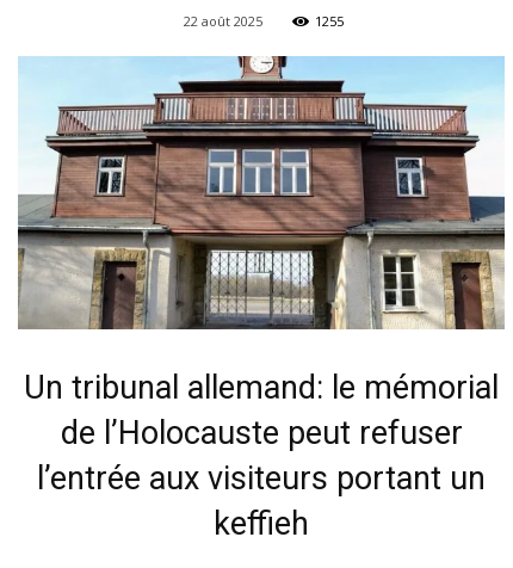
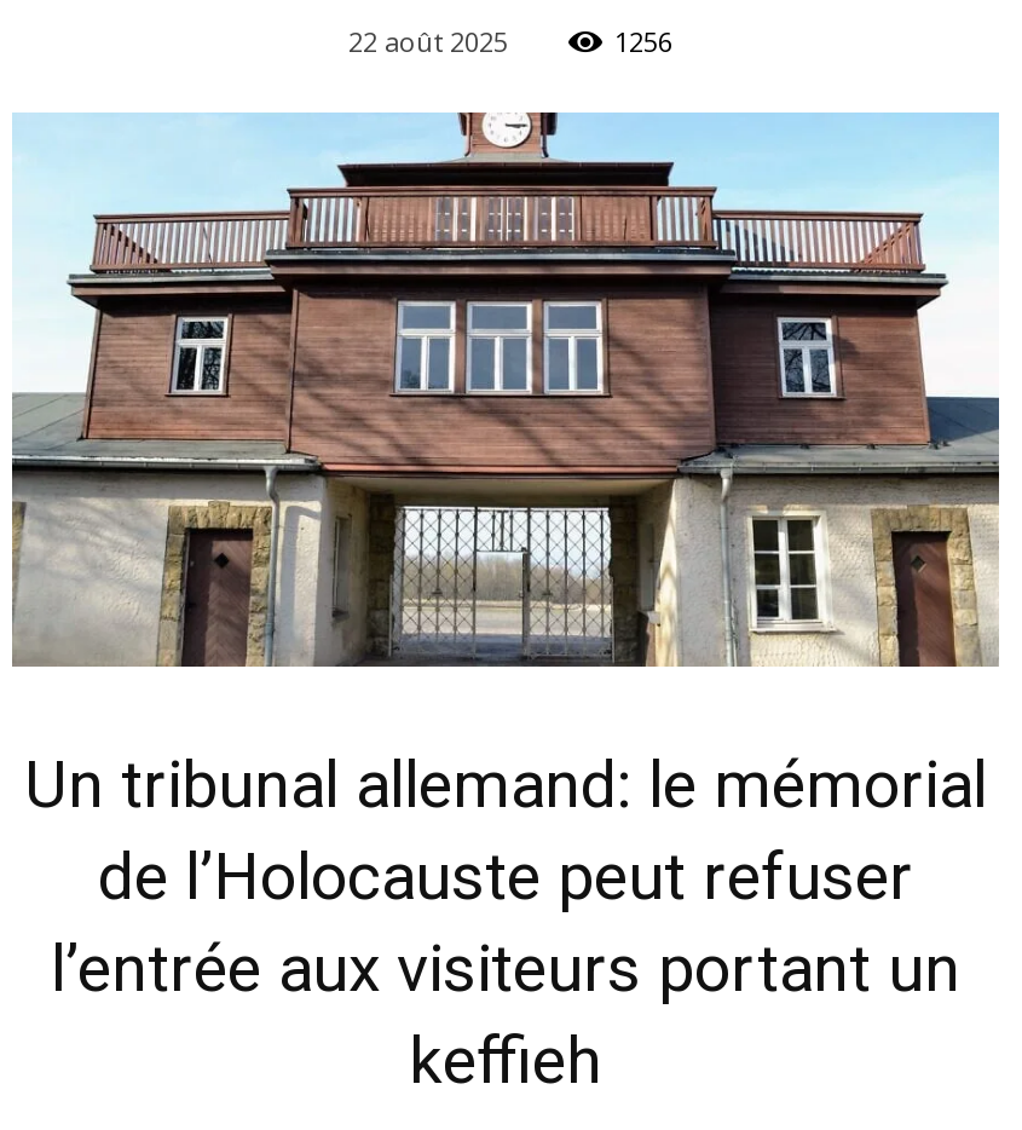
[315,12,344,30] 1255 -> [614,23,672,59] 1256

